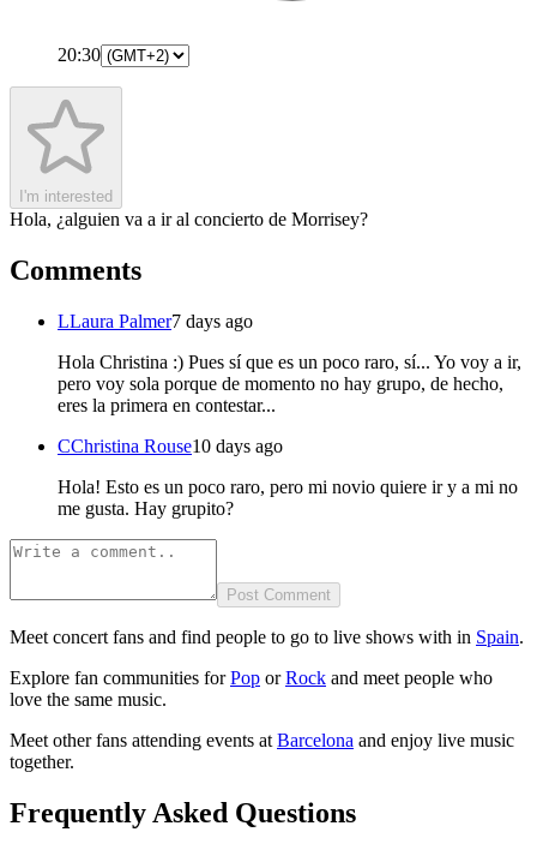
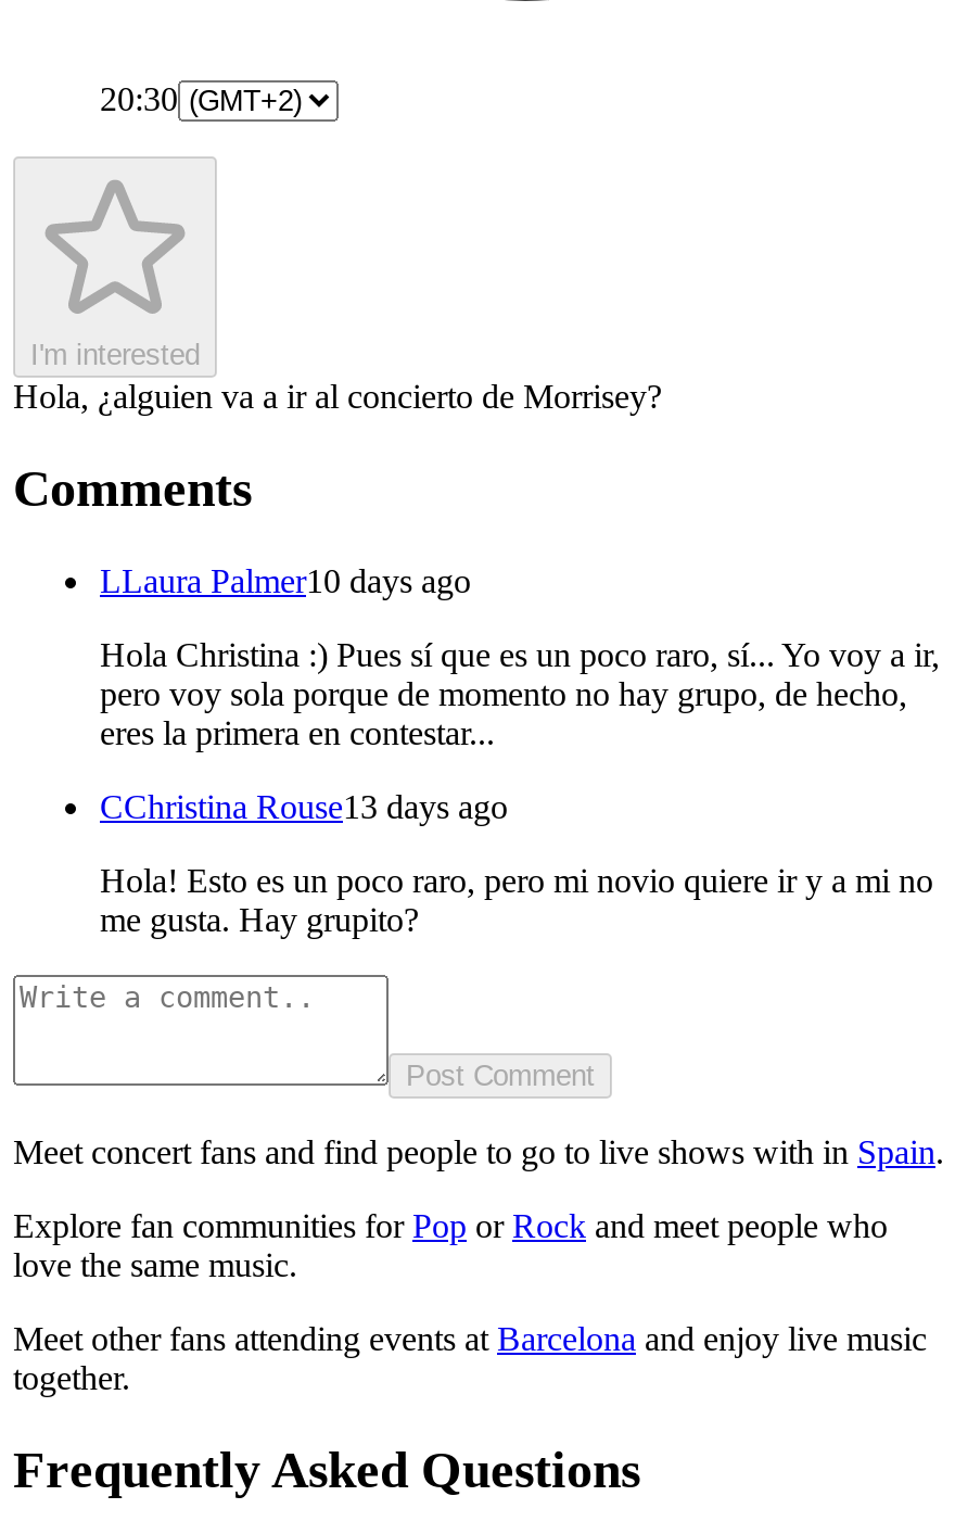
[58,310,253,331] L Laura Palmer7 days ago -> [100,561,471,598] L Laura Palmer10 days ago
[58,435,283,456] CChristina Rouse10 days ago -> [100,787,508,824] CChristina Rouse13 days ago

